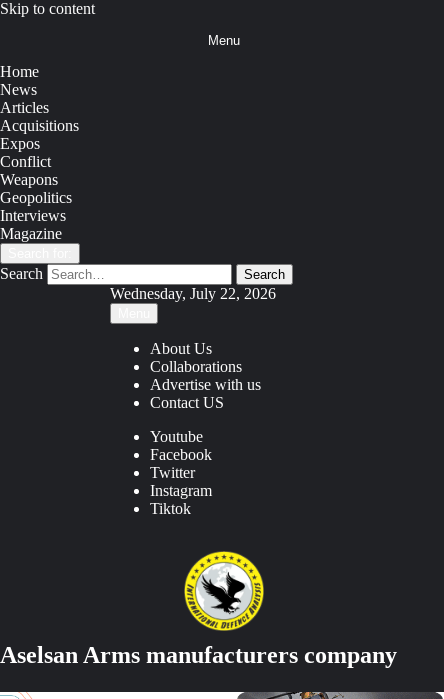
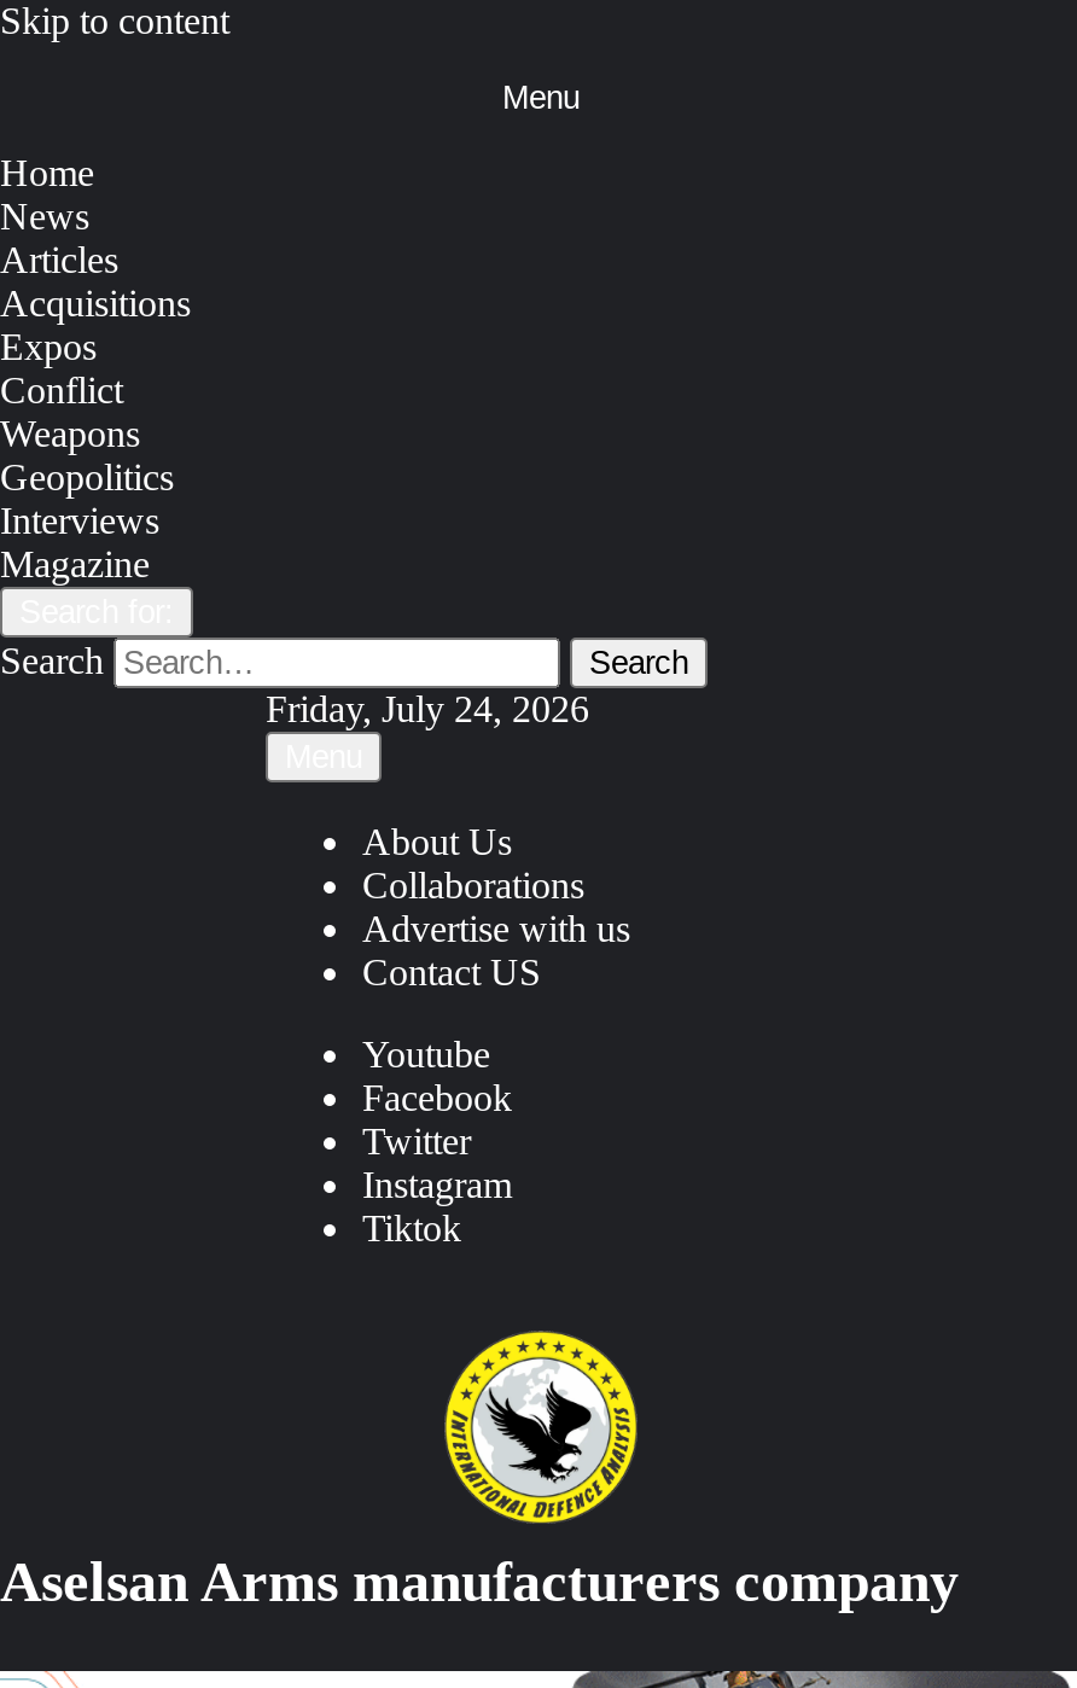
[110,285,276,302] Wednesday, July 22, 2026 -> [266,688,589,729] Friday, July 24, 2026

